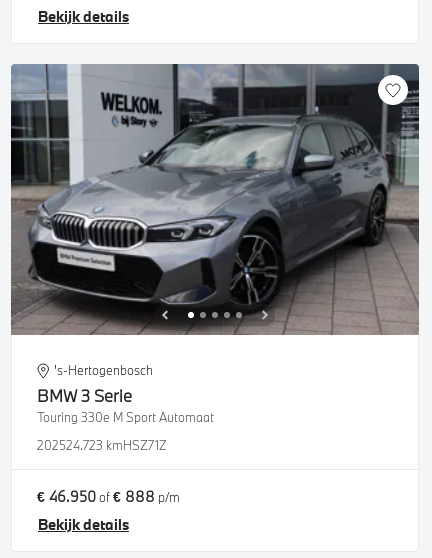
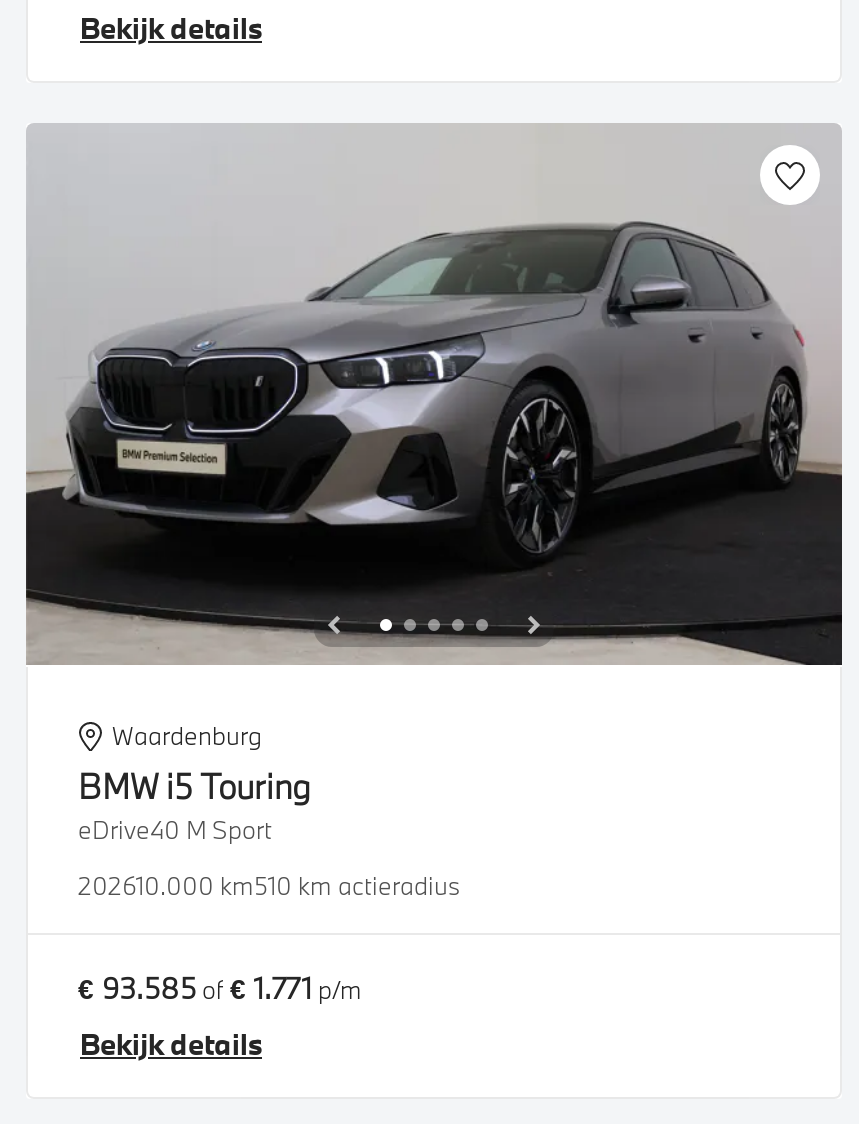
[10,63,420,425] [image] | 's-Hertogenbosch | BMW 3 Serie | Touring 330e M Sport Automaat -> [26,125,842,845] [image] | Waardenburg | BMW i5 Touring | eDrive40 M Sport
[37,437,167,453] 202524.723 kmHSZ71Z -> [78,869,460,901] 202610.000 km510 km actieradius
[37,487,180,506] € 46.950 of € 888 p/m -> [78,969,362,1007] € 93.585 of € 1.771 p/m

